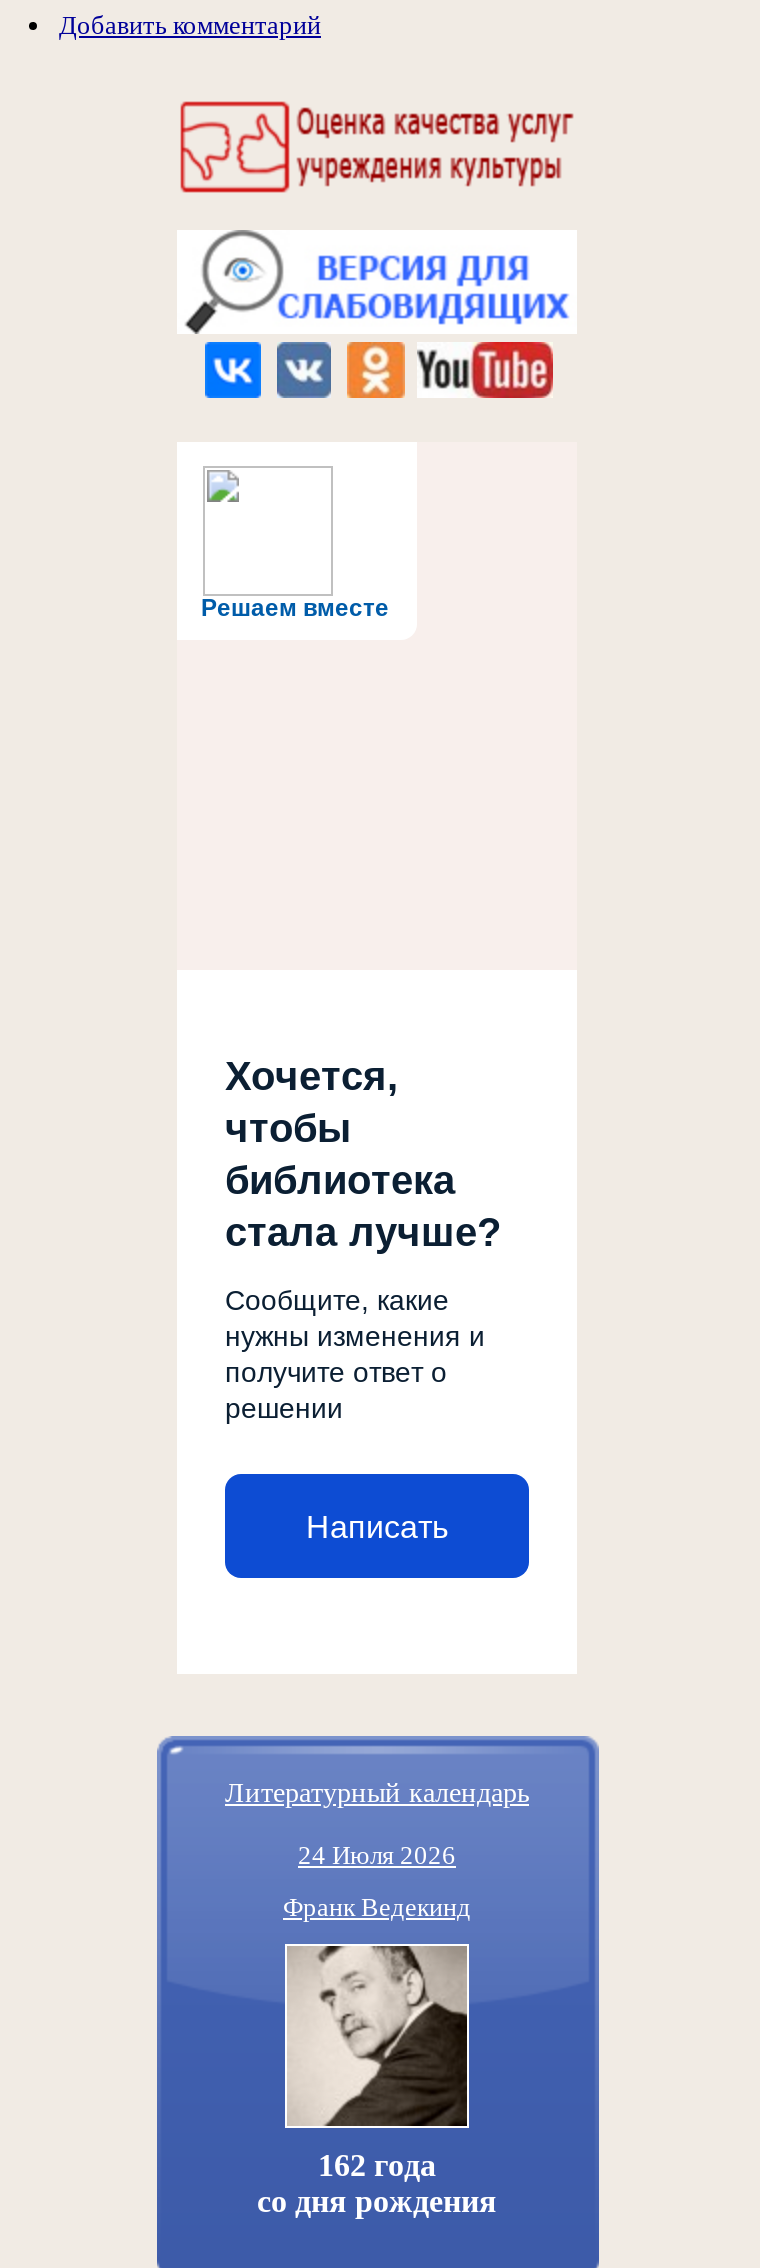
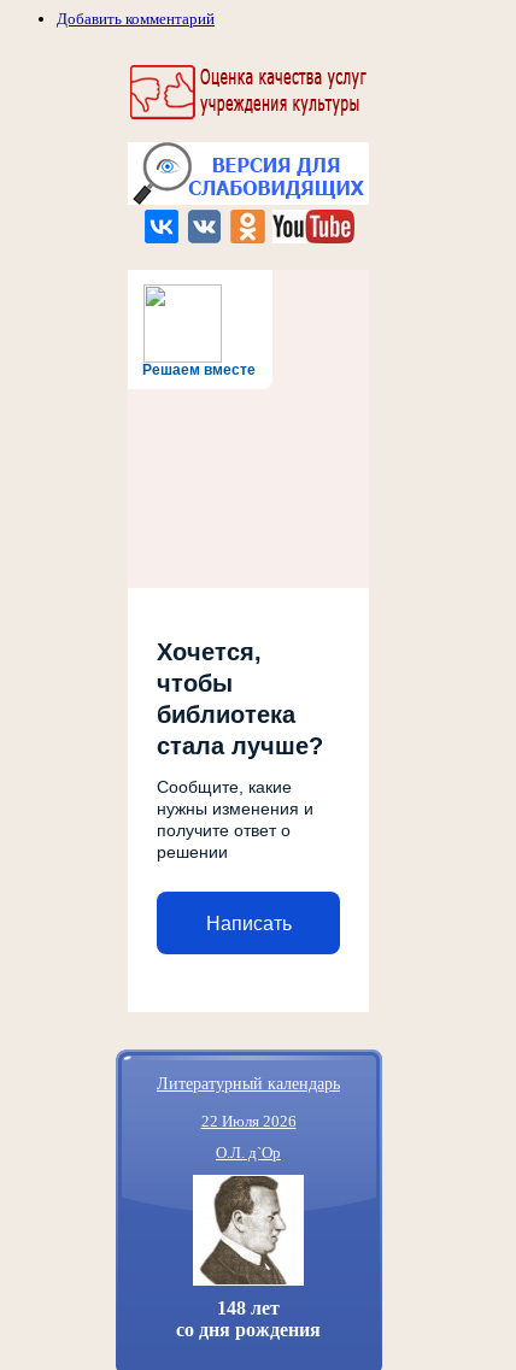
[298,1840,456,1870] 24 Июля 2026 -> [201,1112,296,1130] 22 Июля 2026
[283,1892,471,1922] Франк Ведекинд -> [216,1144,281,1162] О.Л. д`Ор
[287,1944,469,2182] [image] | 162 года -> [193,1175,304,1318] [image] | 148 лет

